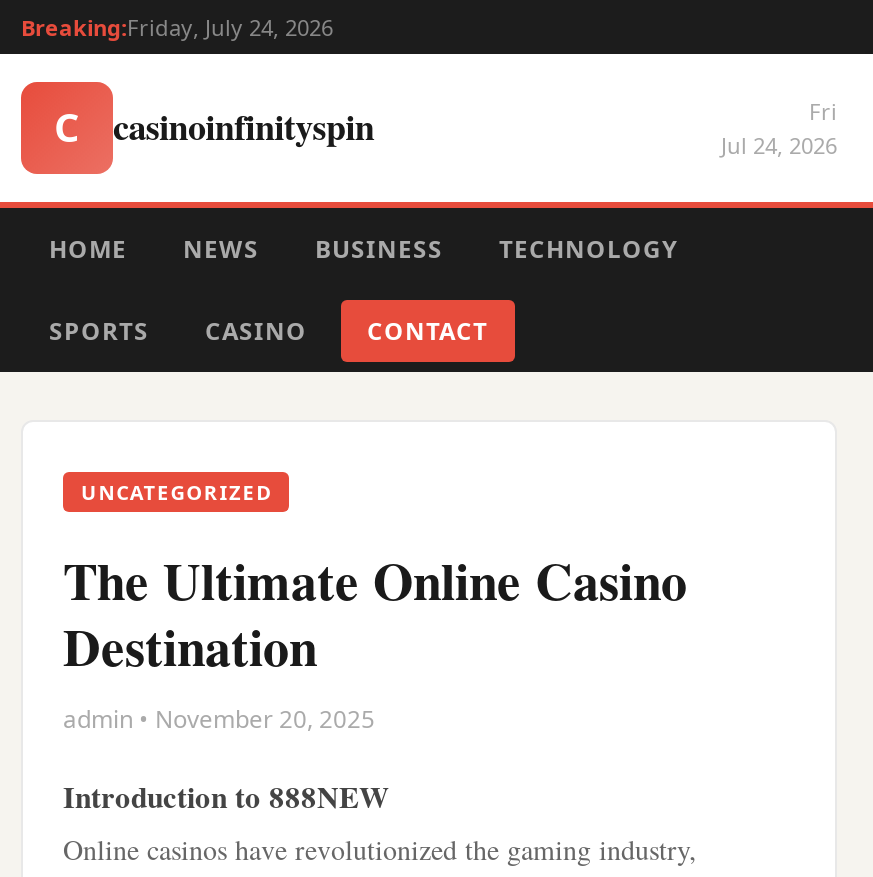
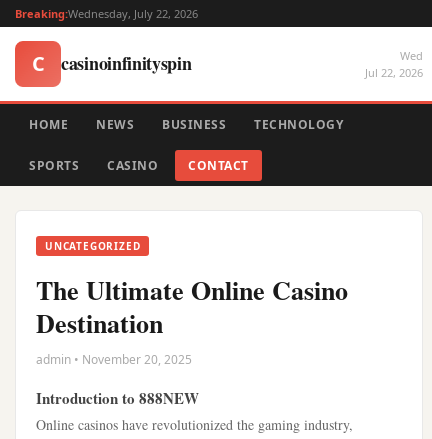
[21,12,333,42] Breaking:Friday, July 24, 2026 -> [15,6,198,21] Breaking:Wednesday, July 22, 2026
[721,96,837,160] Fri | Jul 24, 2026 -> [365,48,423,80] Wed | Jul 22, 2026

